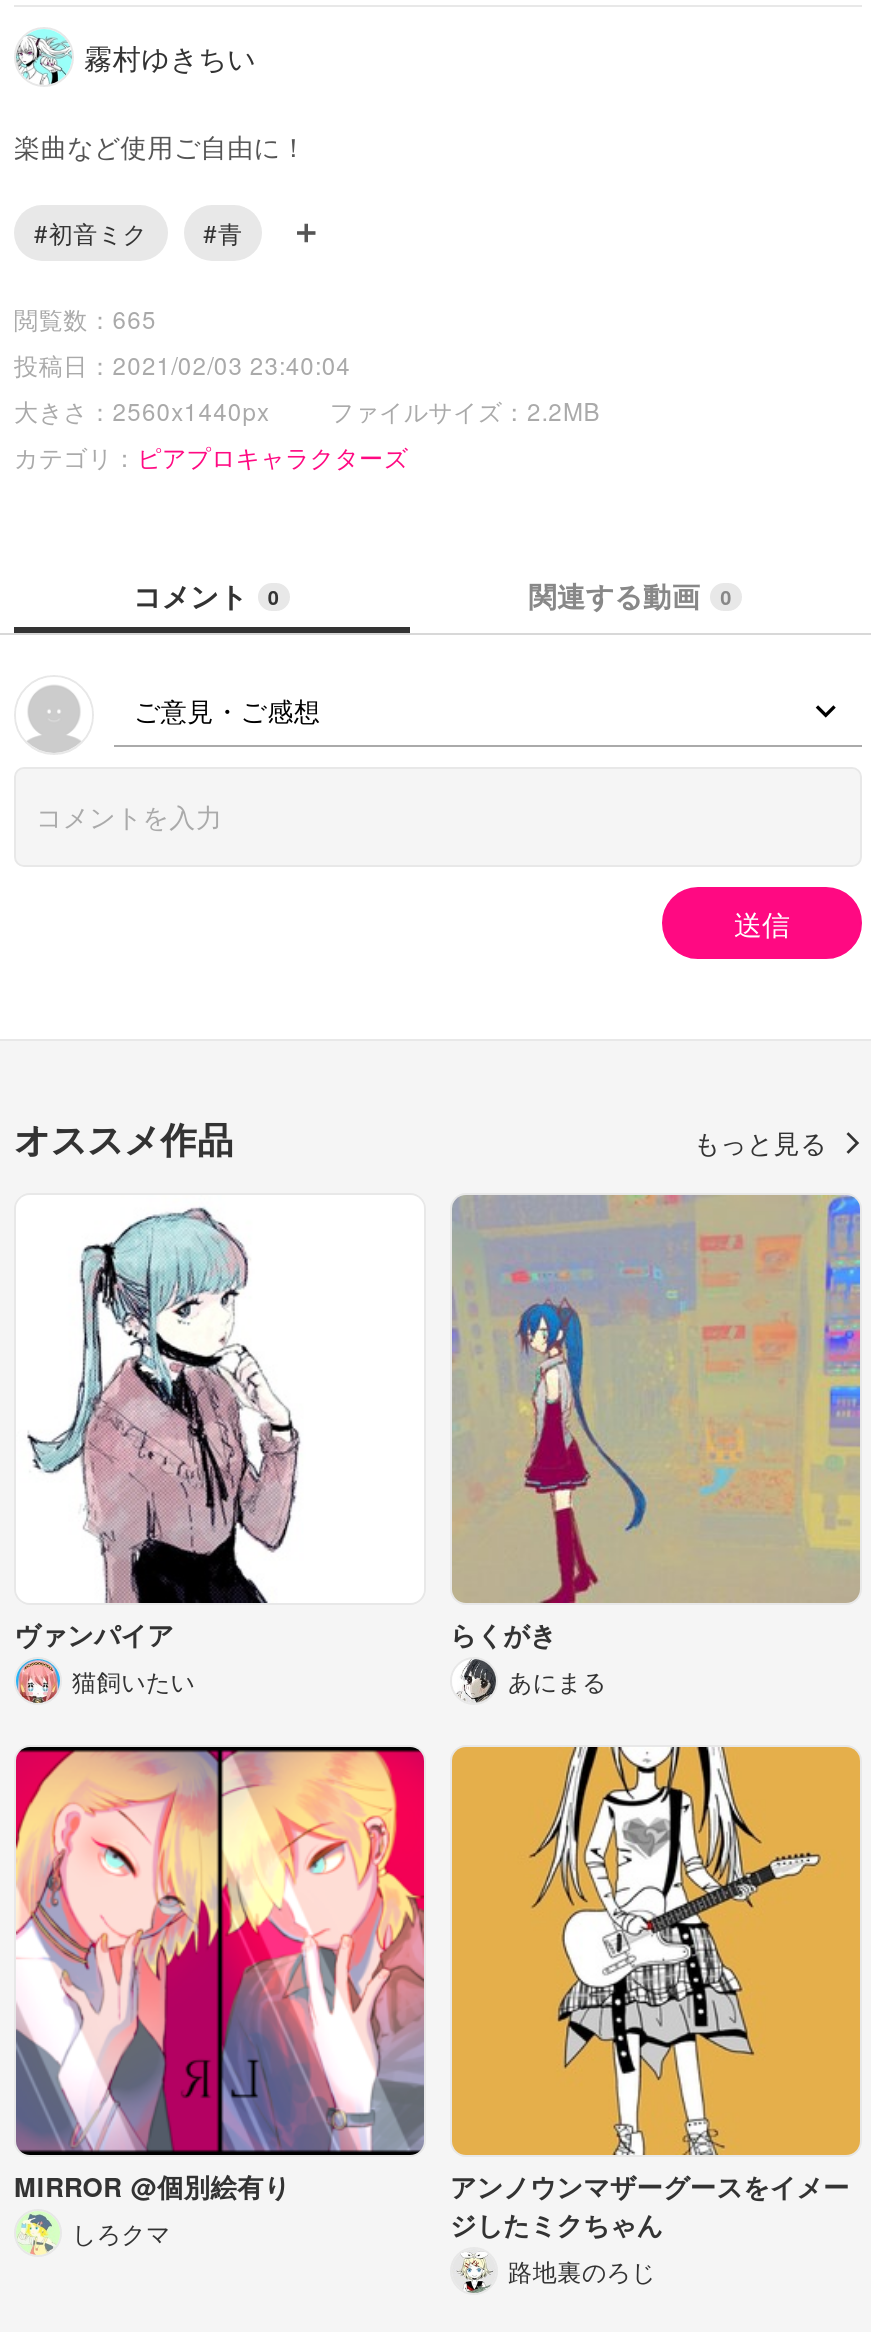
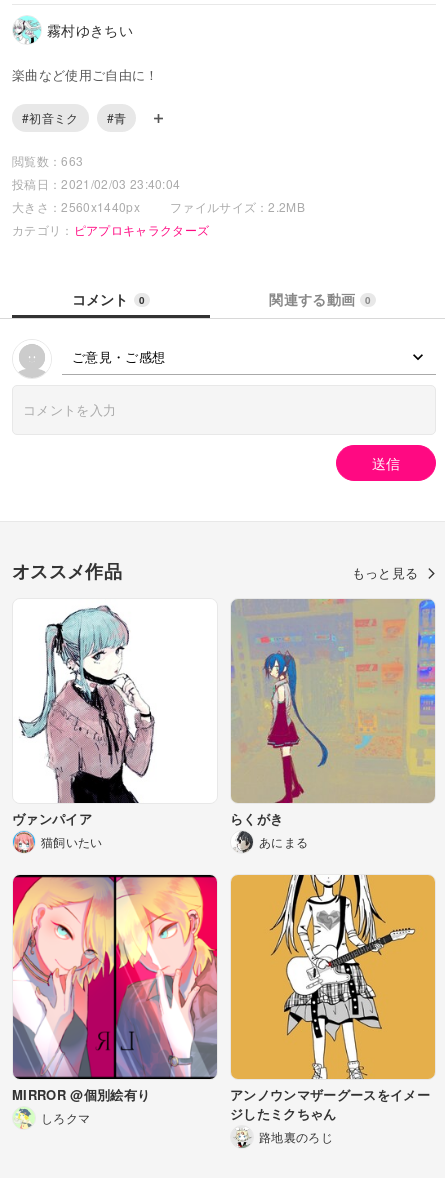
[14,301,157,335] 閲覧数：665 -> [12,152,83,169] 閲覧数：663

